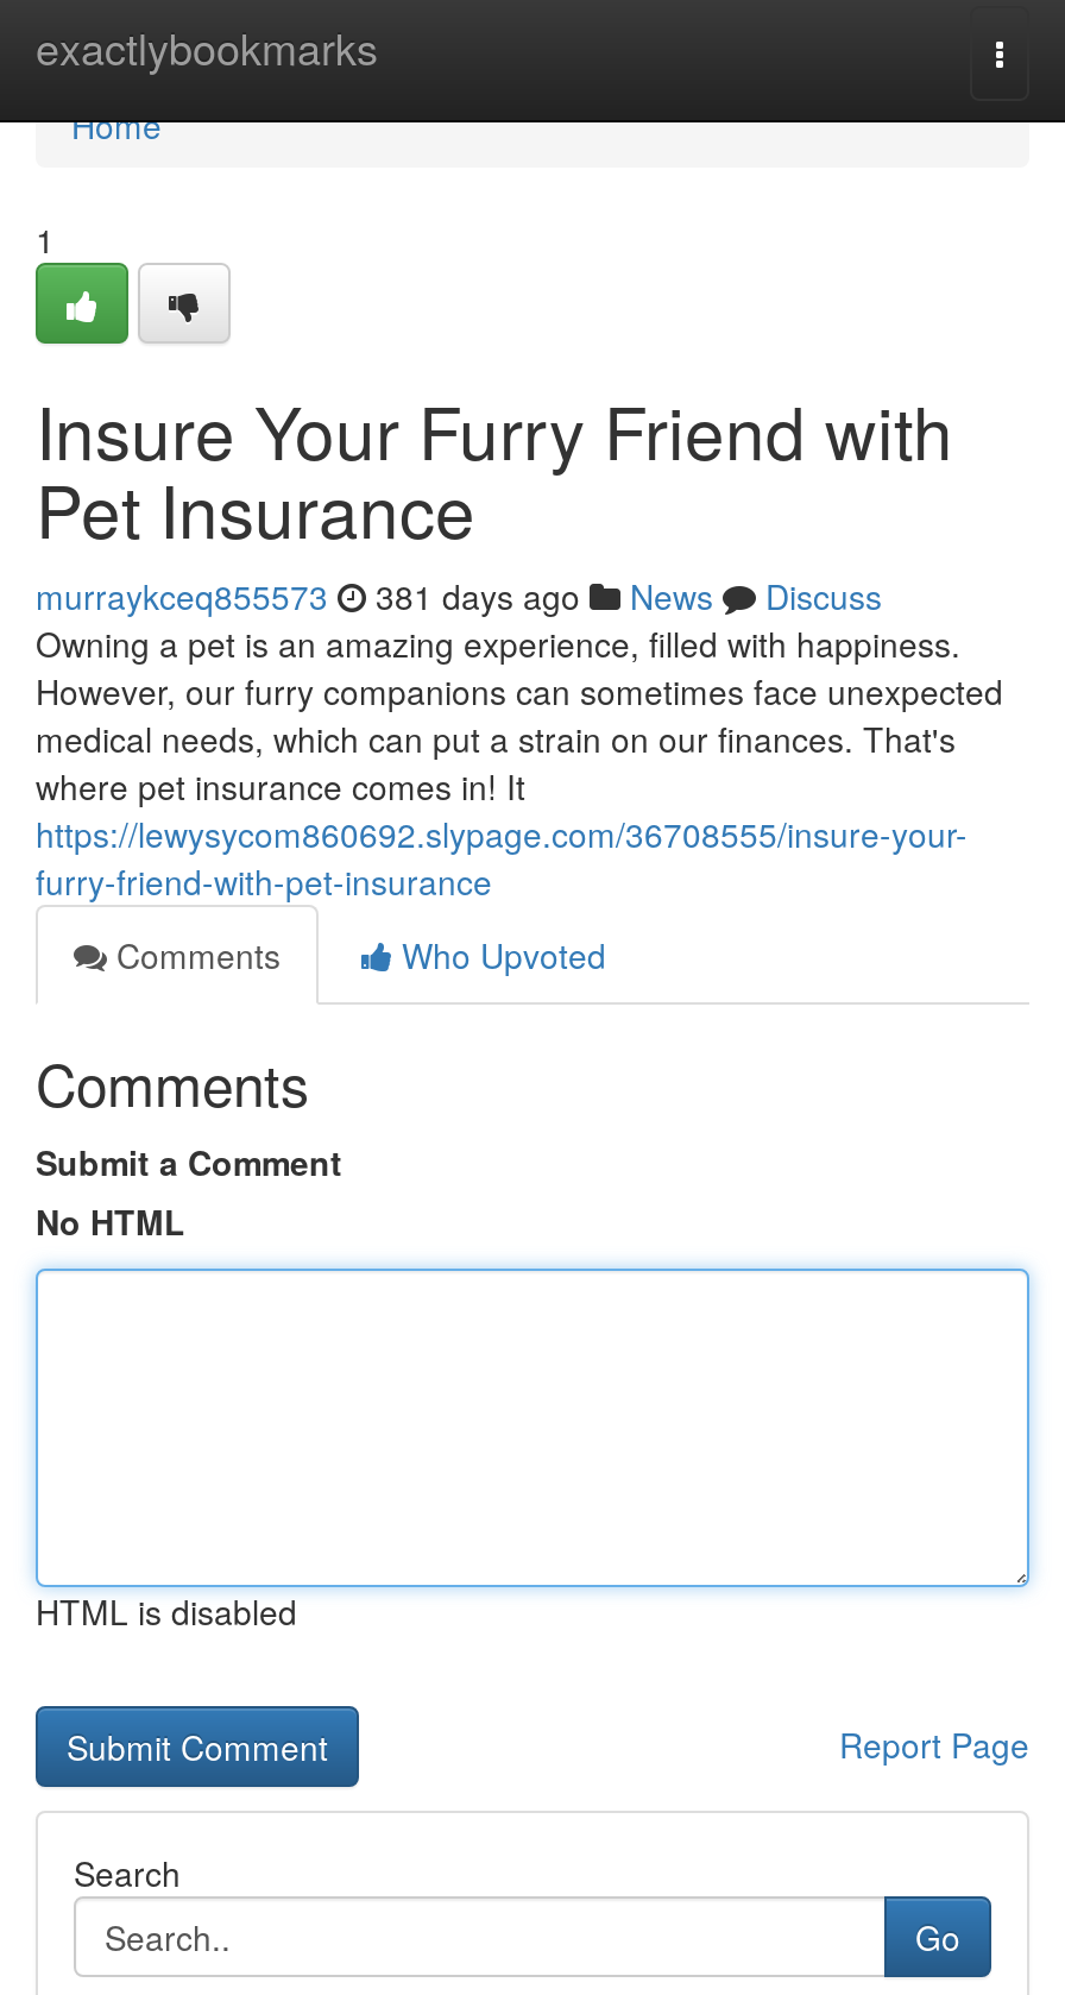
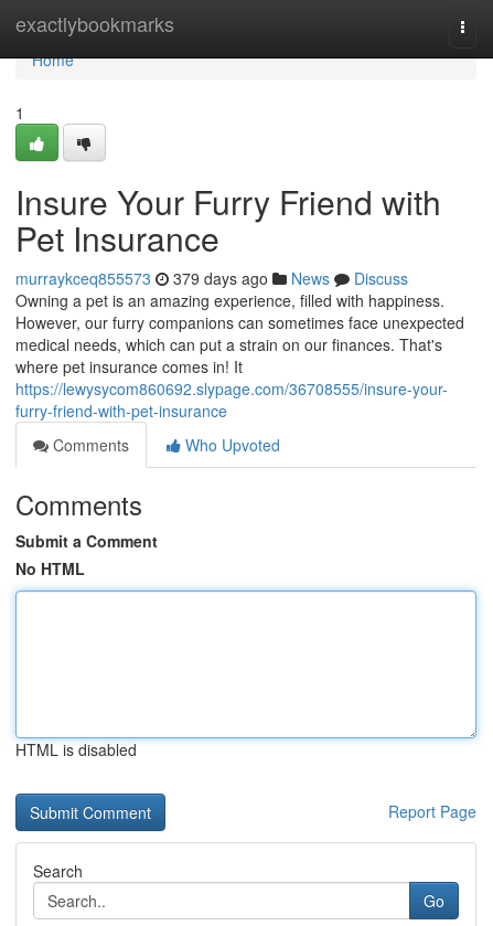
[36,572,882,619] murraykceq855573 381 days ago News Discuss -> [15,267,408,289] murraykceq855573 379 days ago News Discuss

